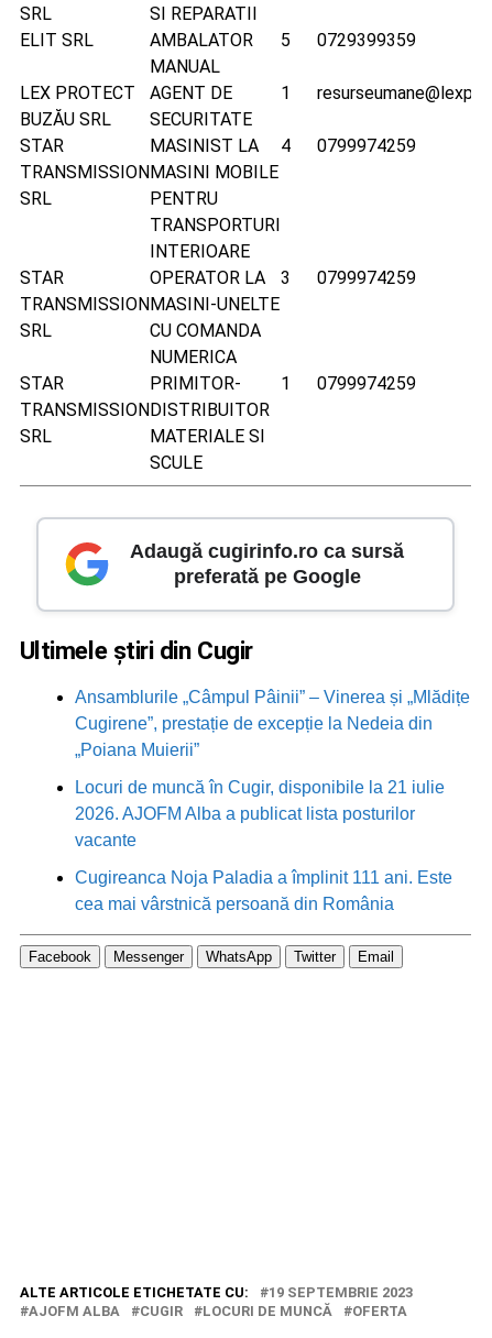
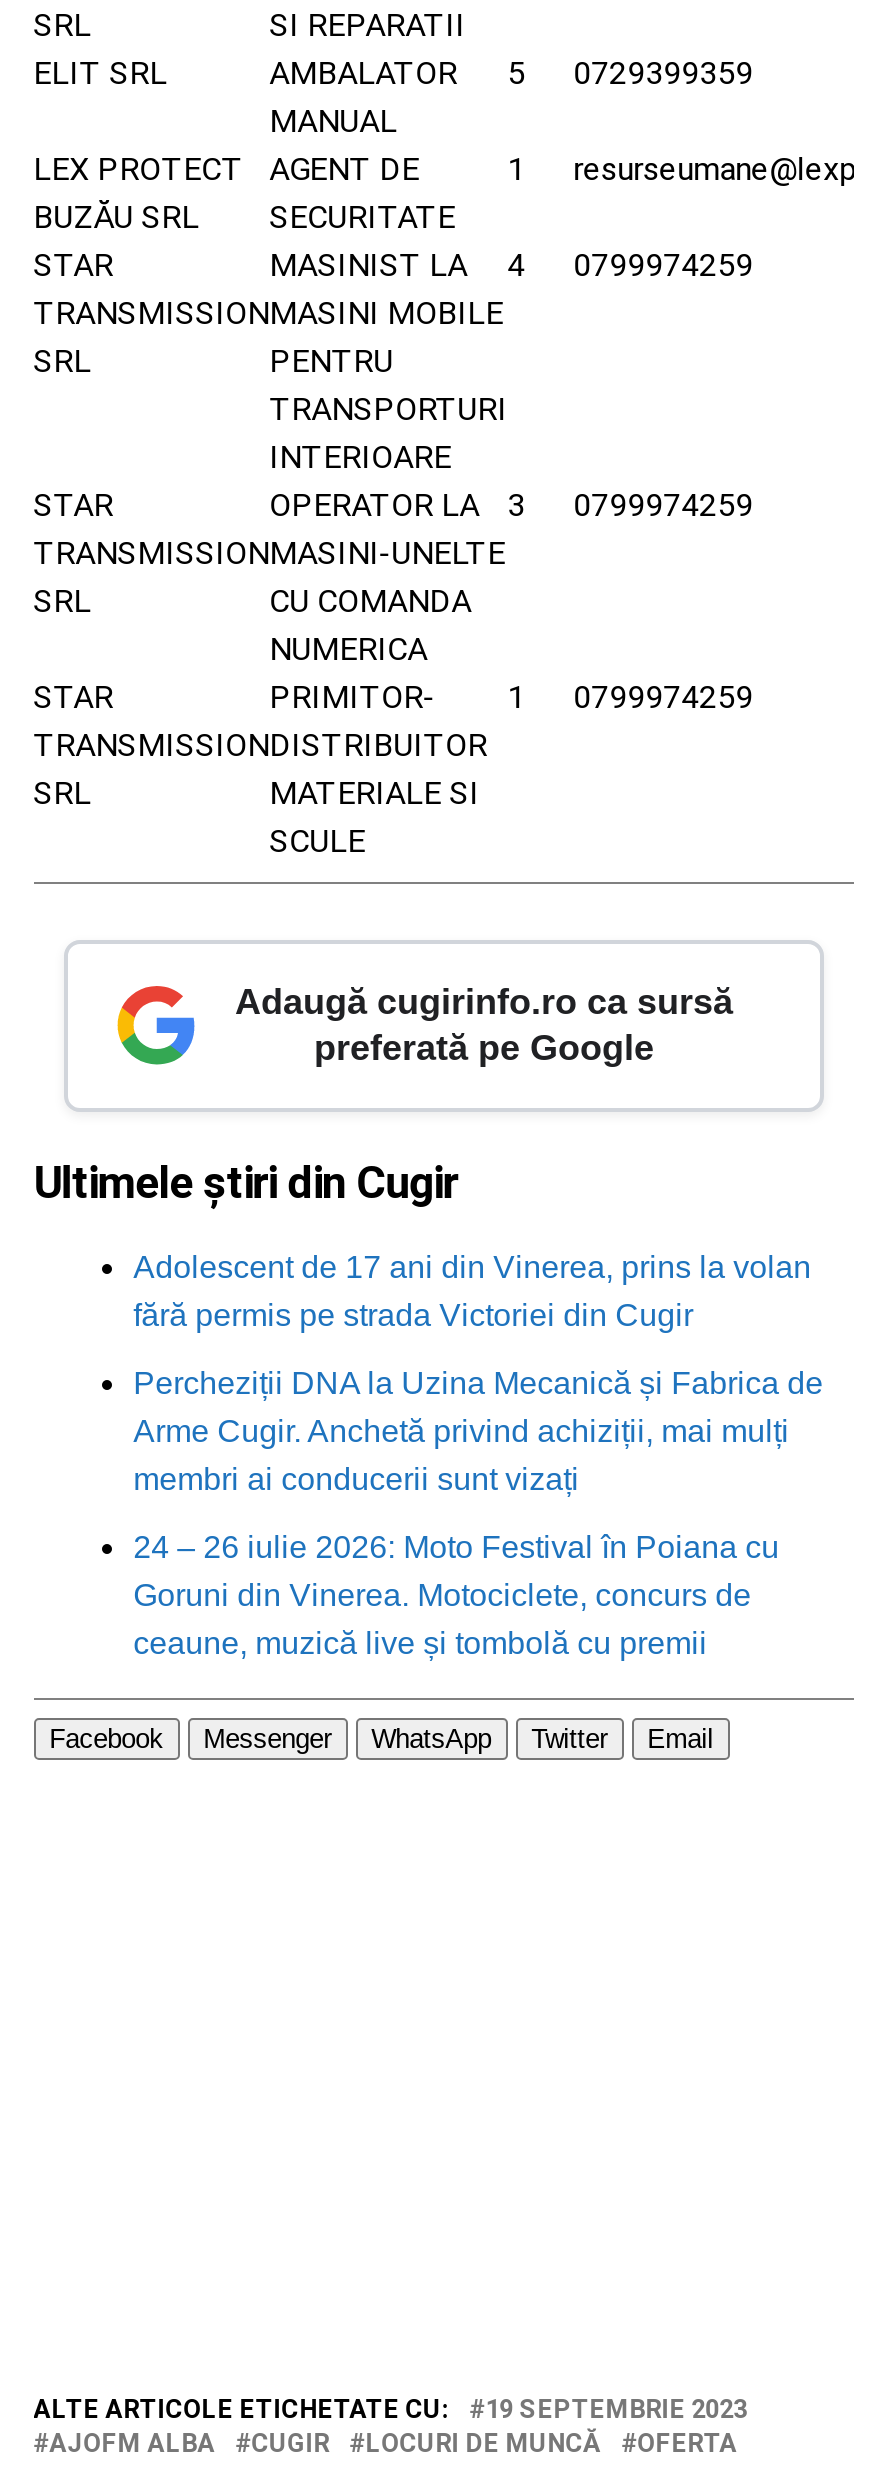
[75,687,470,759] Ansamblurile „Câmpul Pâinii” – Vinerea și „Mlădițe | Cugirene”, prestație de excepție la Nedeia din | „Poiana Muierii” -> [133,1249,811,1331] Adolescent de 17 ani din Vinerea, prins la volan | fără permis pe strada Victoriei din Cugir
[75,777,444,849] Locuri de muncă în Cugir, disponibile la 21 iulie | 2026. AJOFM Alba a publicat lista posturilor | vacante -> [133,1365,823,1495] Percheziții DNA la Uzina Mecanică și Fabrica de | Arme Cugir. Anchetă privind achiziții, mai mulți | membri ai conducerii sunt vizați
[75,868,452,913] Cugireanca Noja Paladia a împlinit 111 ani. Este | cea mai vârstnică persoană din România -> [133,1529,779,1659] 24 – 26 iulie 2026: Moto Festival în Poiana cu | Goruni din Vinerea. Motociclete, concurs de | ceaune, muzică live și tombolă cu premii

